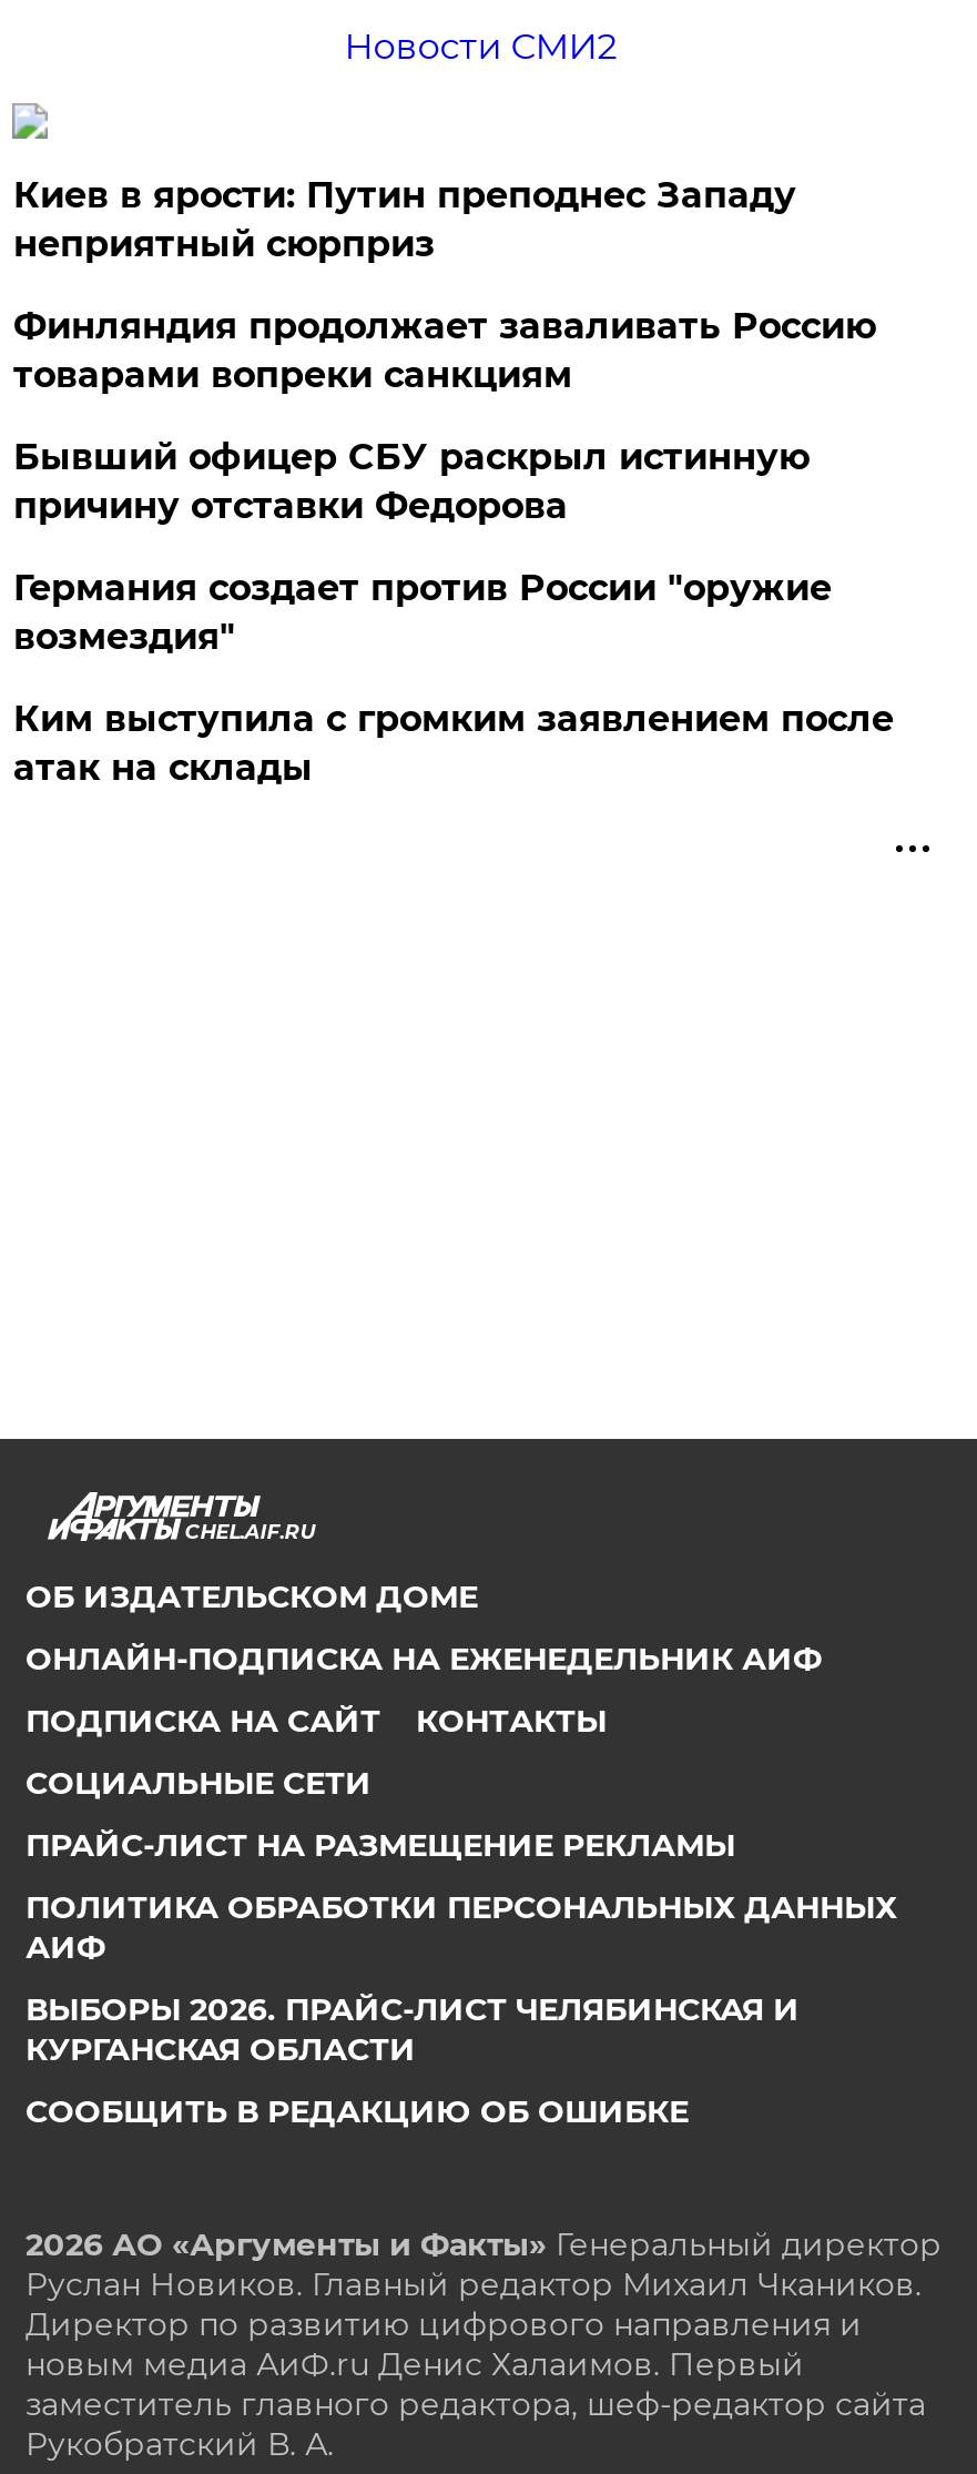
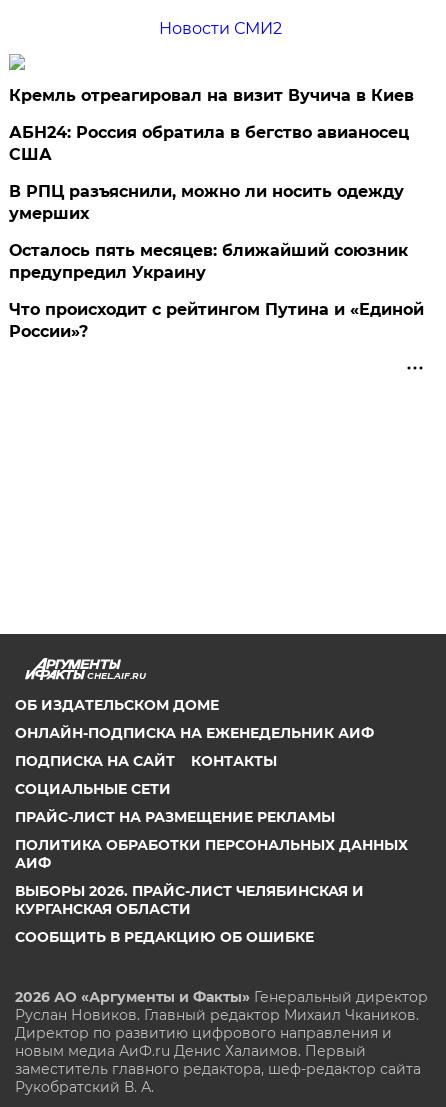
[13,174,796,265] Киев в ярости: Путин преподнес Западу | неприятный сюрприз -> [9,86,414,105] Кремль отреагировал на визит Вучича в Киев
[13,305,876,396] Финляндия продолжает заваливать Россию | товарами вопреки санкциям -> [9,123,409,164] АБН24: Россия обратила в бегство авианосец | США
[13,436,809,527] Бывший офицер СБУ раскрыл истинную | причину отставки Федорова -> [9,182,404,223] В РПЦ разъяснили, можно ли носить одежду | умерших
[13,567,832,658] Германия создает против России "оружие | возмездия" -> [9,241,408,282] Осталось пять месяцев: ближайший союзник | предупредил Украину
[13,698,894,789] Ким выступила с громким заявлением после | атак на склады -> [9,300,424,341] Что происходит с рейтингом Путина и «Единой | России»?

